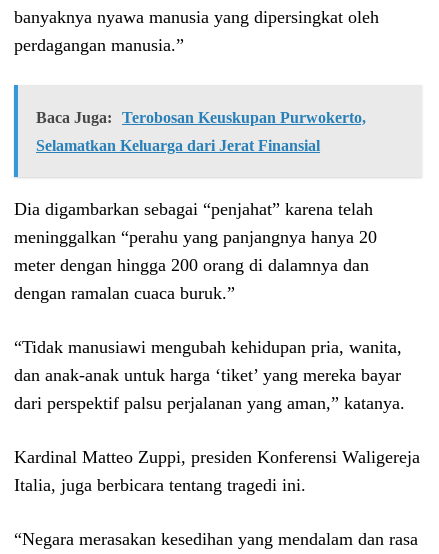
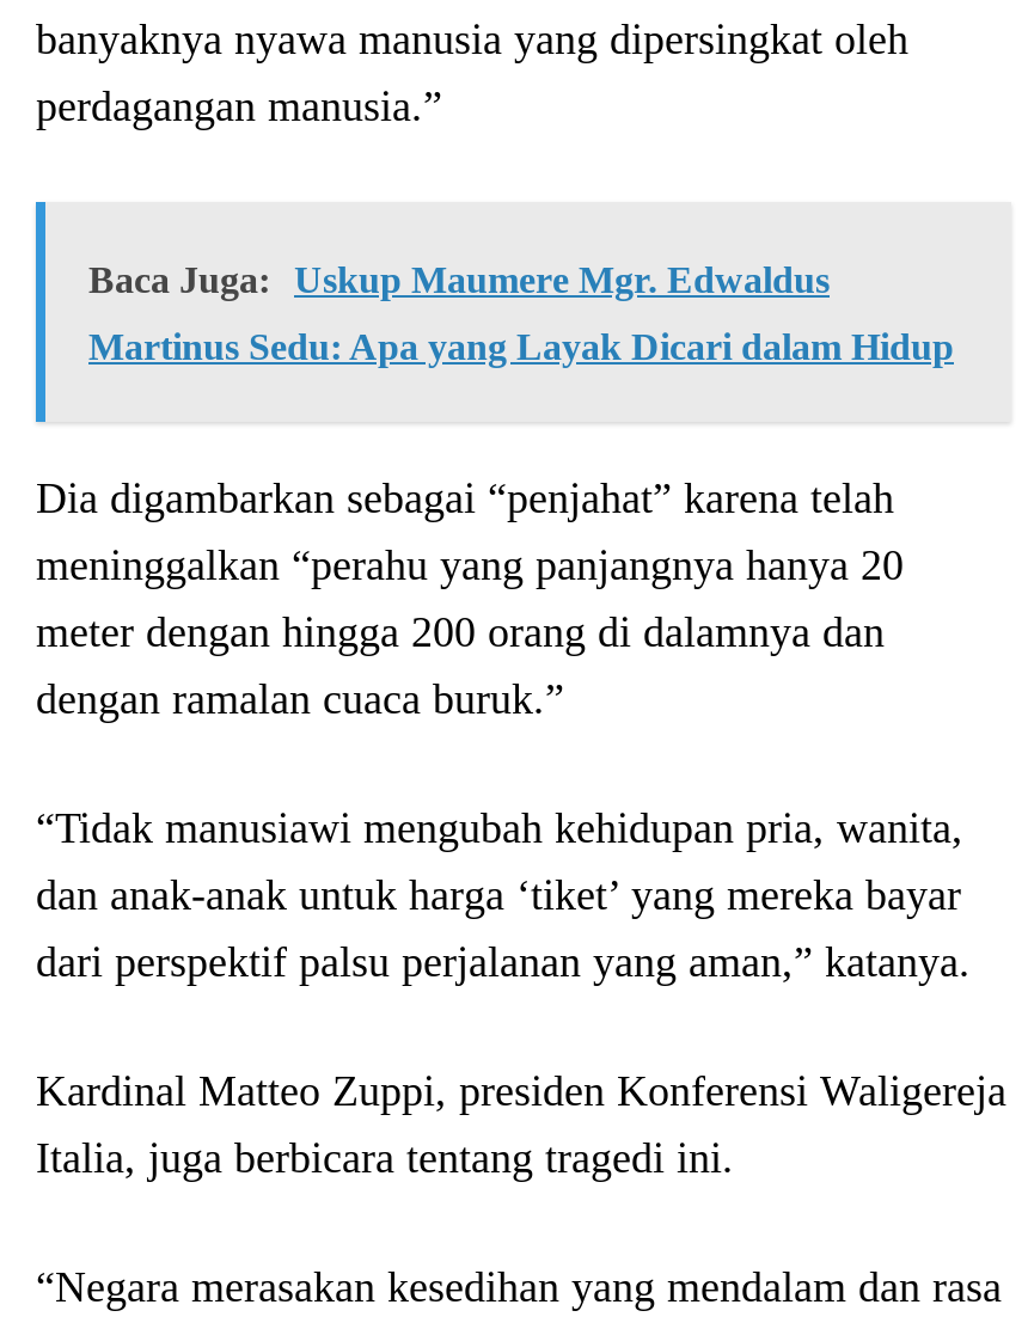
[36,109,366,126] Baca Juga: Terobosan Keuskupan Purwokerto, -> [88,260,830,300] Baca Juga: Uskup Maumere Mgr. Edwaldus
[36,137,320,154] Selamatkan Keluarga dari Jerat Finansial -> [88,327,954,367] Martinus Sedu: Apa yang Layak Dicari dalam Hidup

